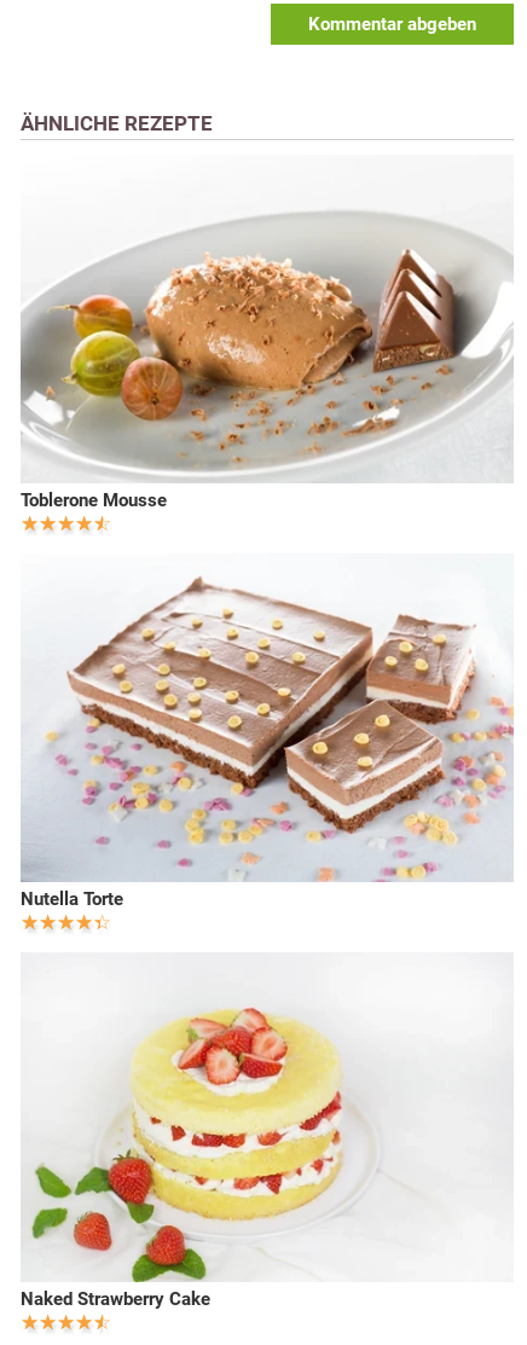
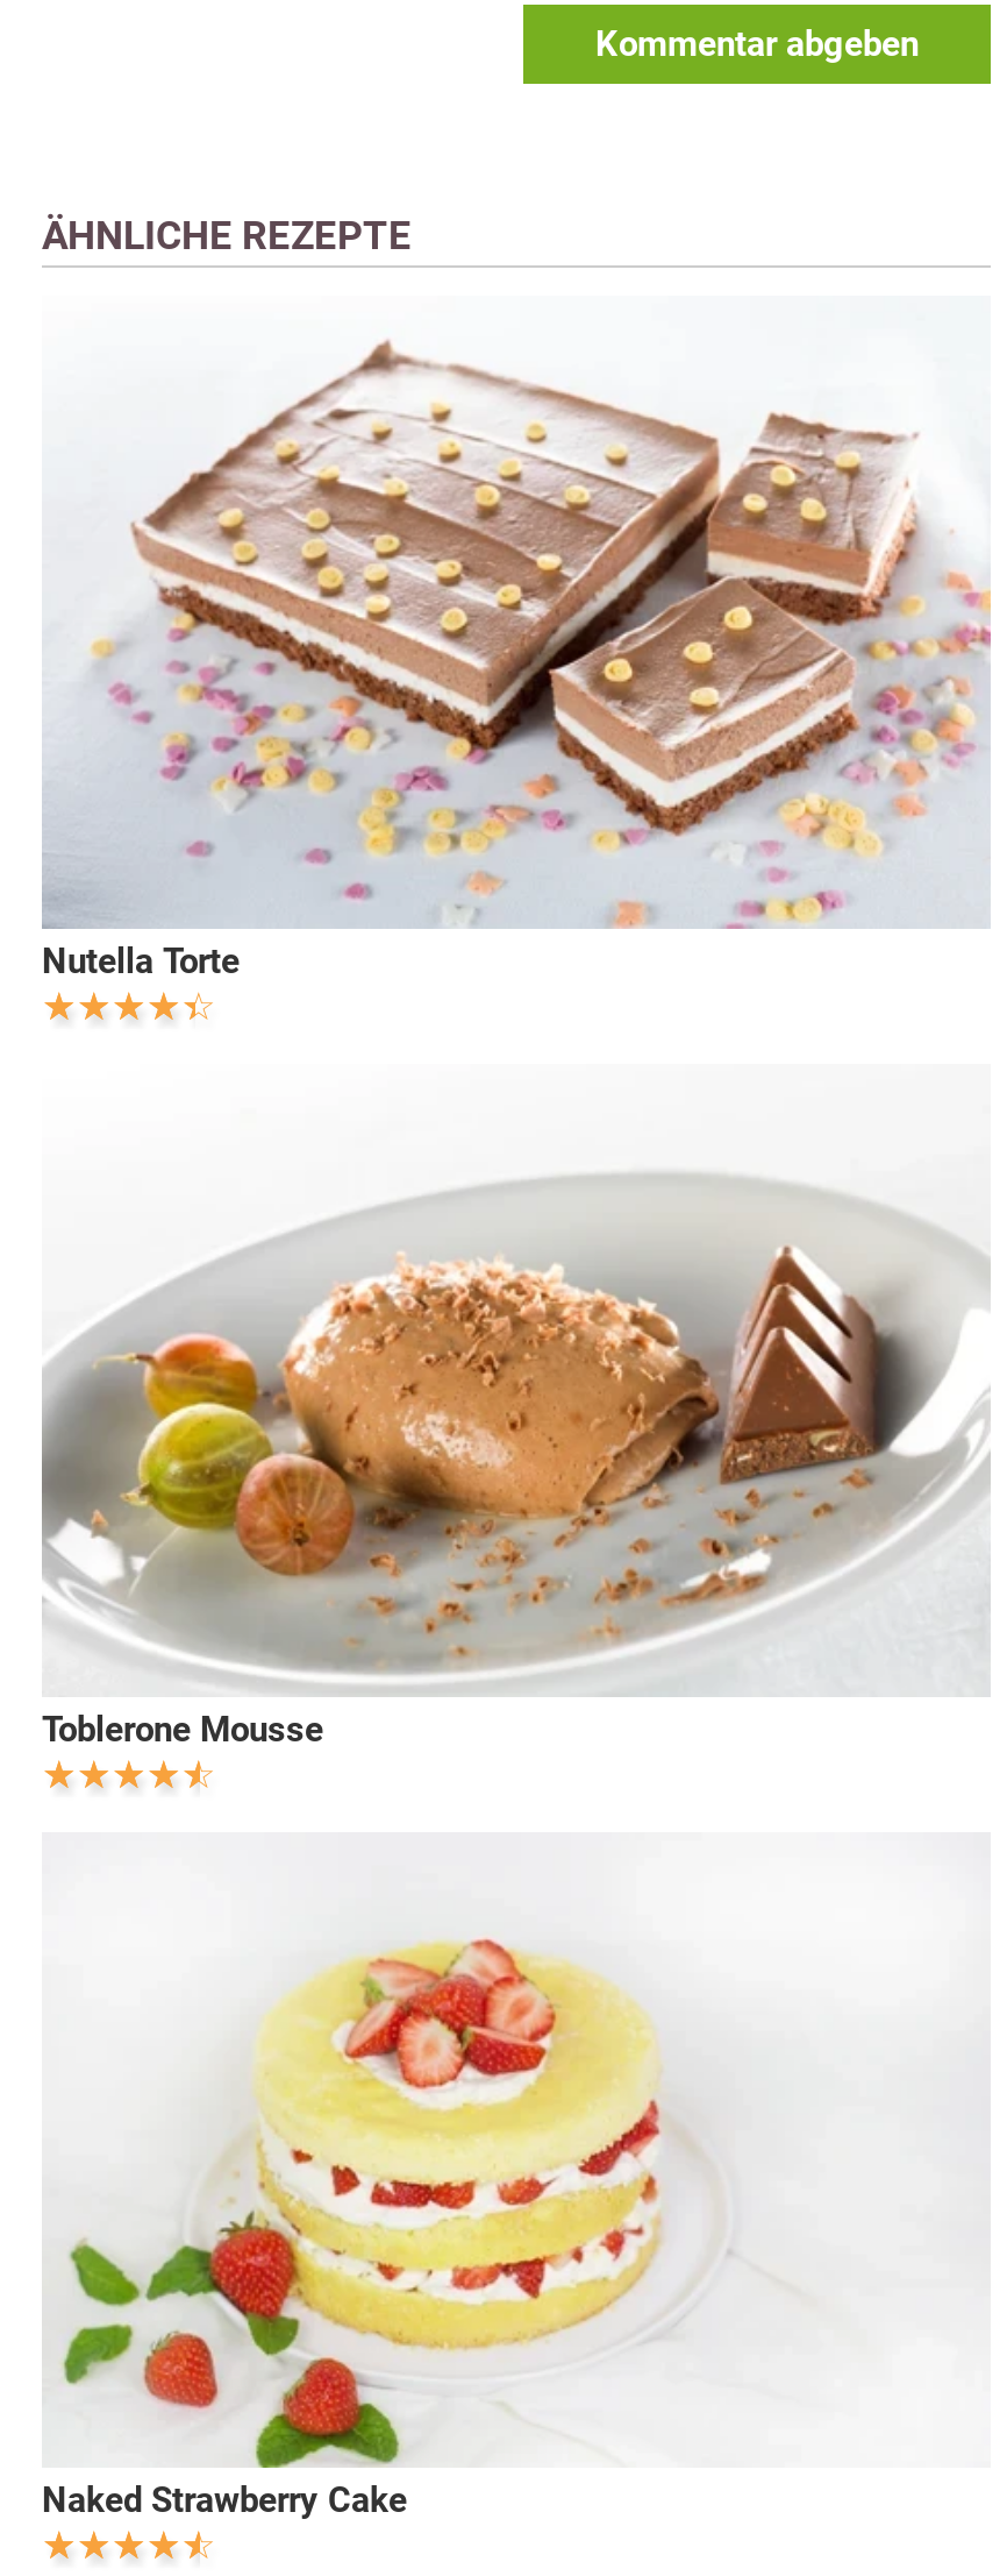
moved [19,231,514,511] -> [40,1211,991,1752]: [image] | Toblerone Mousse
moved [21,576,514,910] -> [42,340,993,983]: [image] | Nutella Torte

